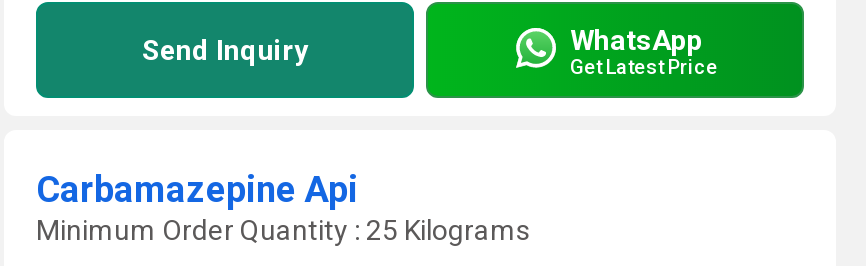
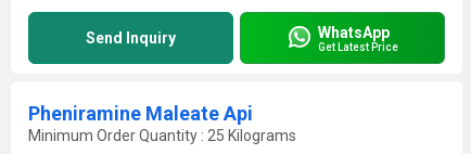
[36,168,358,210] Carbamazepine Api -> [28,102,253,125] Pheniramine Maleate Api

